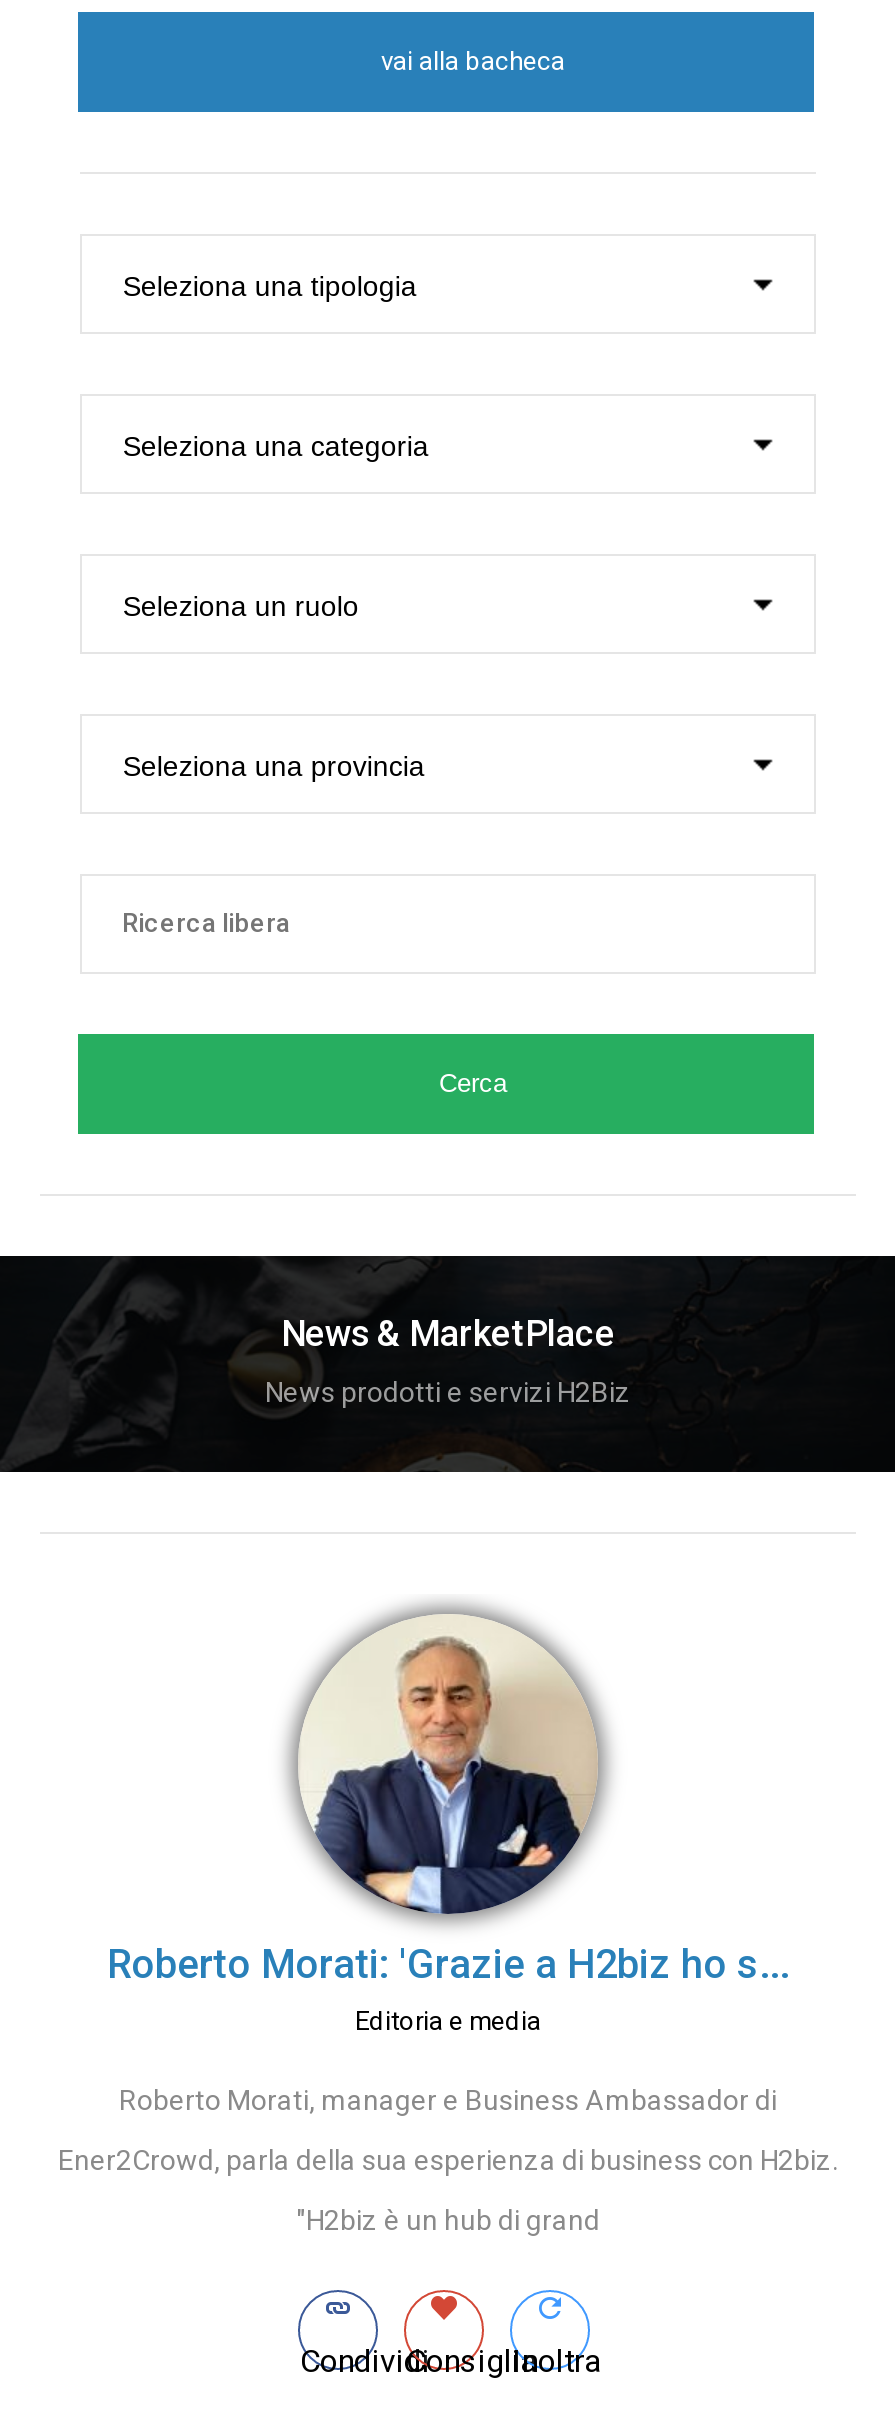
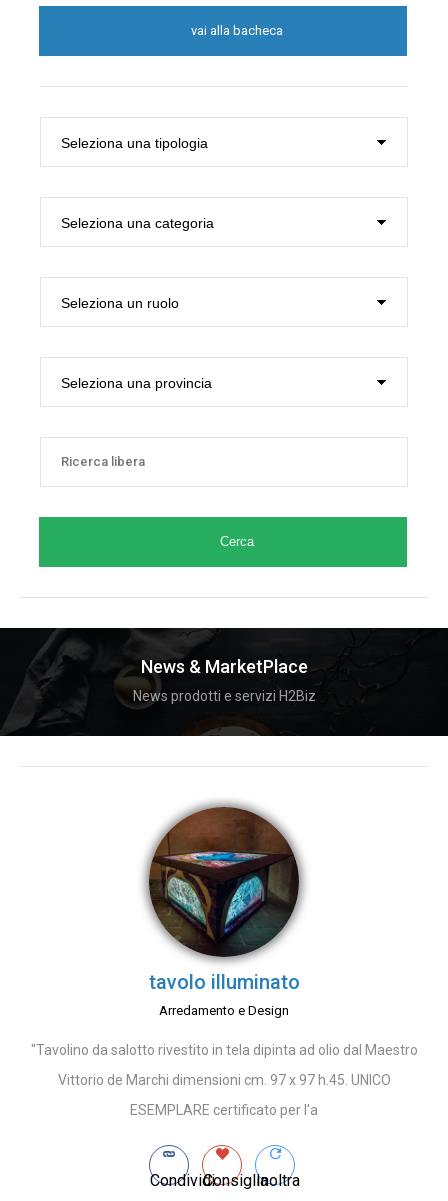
[107,1614,789,2036] [image] | Roberto Morati: 'Grazie a H2biz ho s... | Editoria e media -> [148,806,300,1018] [image] | tavolo illuminato | Arredamento e Design
[119,2084,777,2116] Roberto Morati, manager e Business Ambassador di -> [30,1042,417,1058] "Tavolino da salotto rivestito in tela dipinta ad olio dal Maestro
[58,2144,838,2176] Ener2Crowd, parla della sua esperienza di business con H2biz. -> [57,1072,390,1088] Vittorio de Marchi dimensioni cm. 97 x 97 h.45. UNICO
[296,2204,600,2236] "H2biz è un hub di grand -> [130,1102,318,1118] ESEMPLARE certificato per l'a

